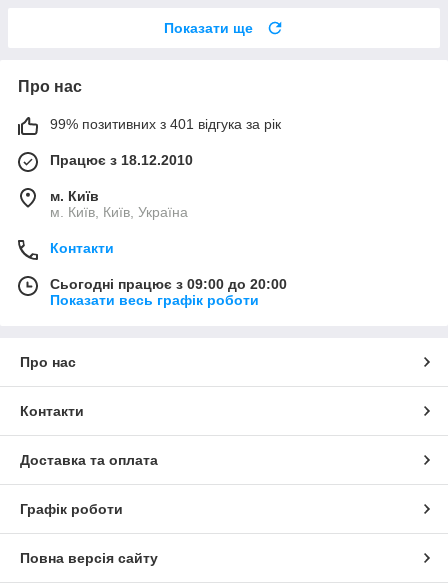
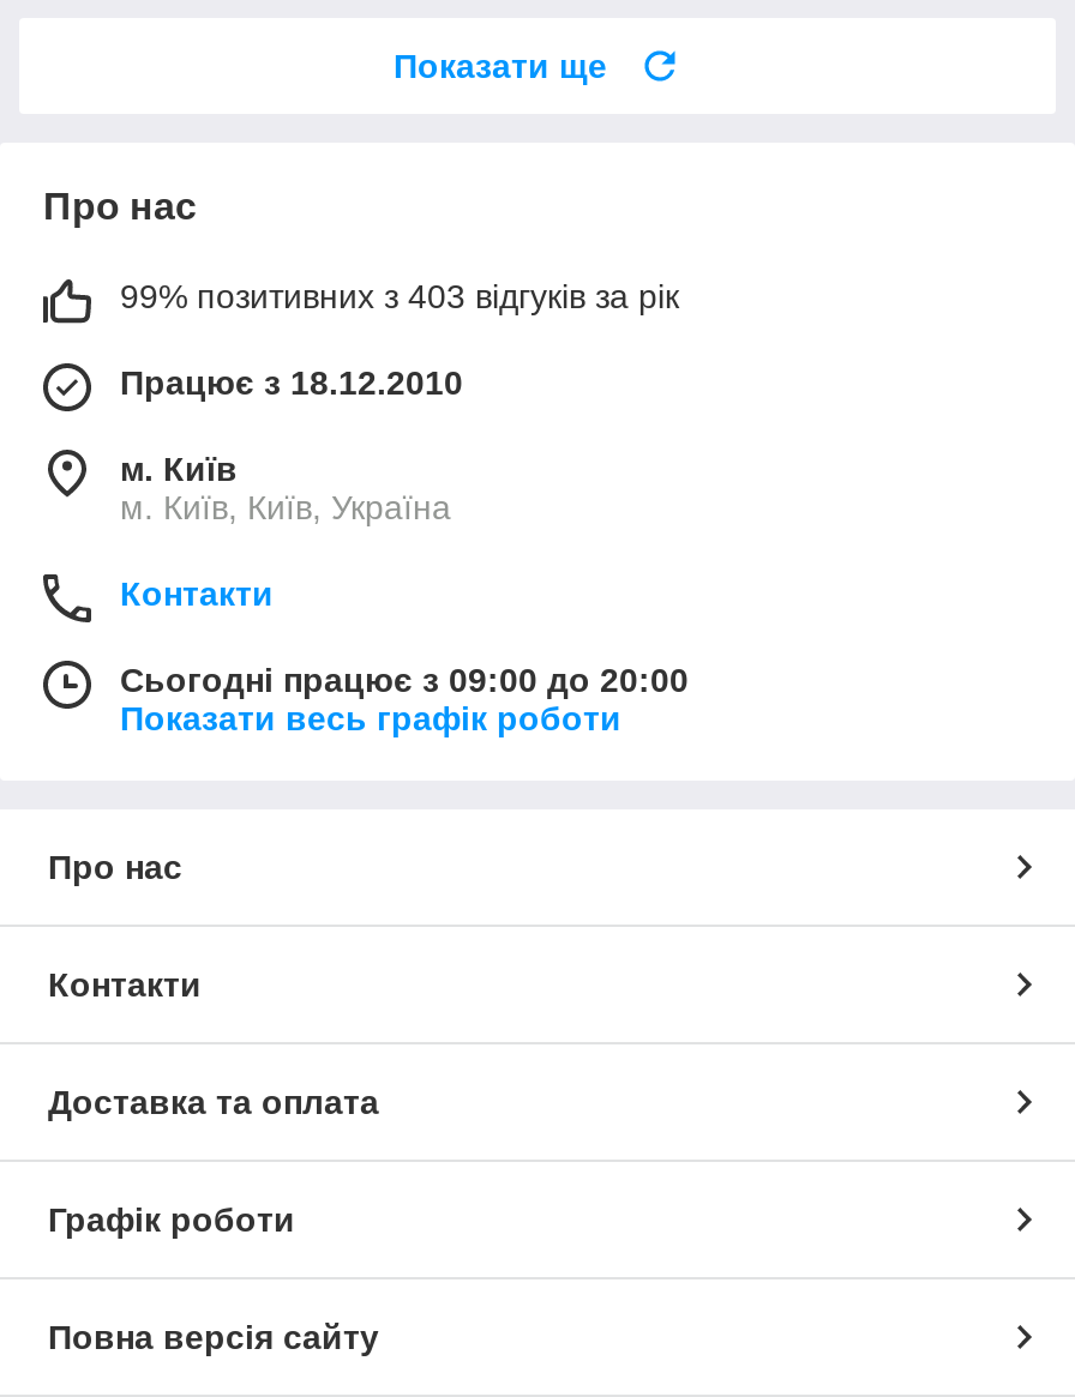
[50,116,281,132] 99% позитивних з 401 відгука за рік -> [120,277,679,315] 99% позитивних з 403 відгуків за рік

